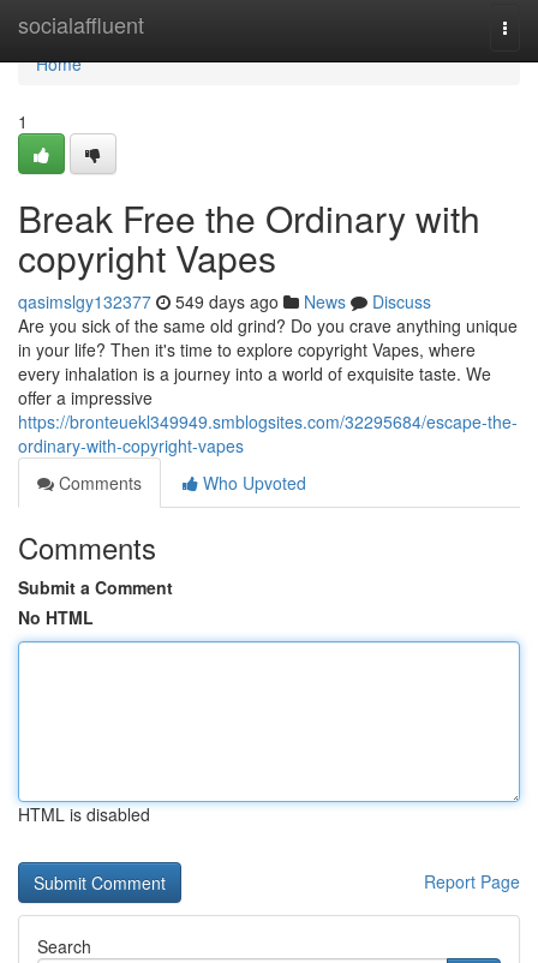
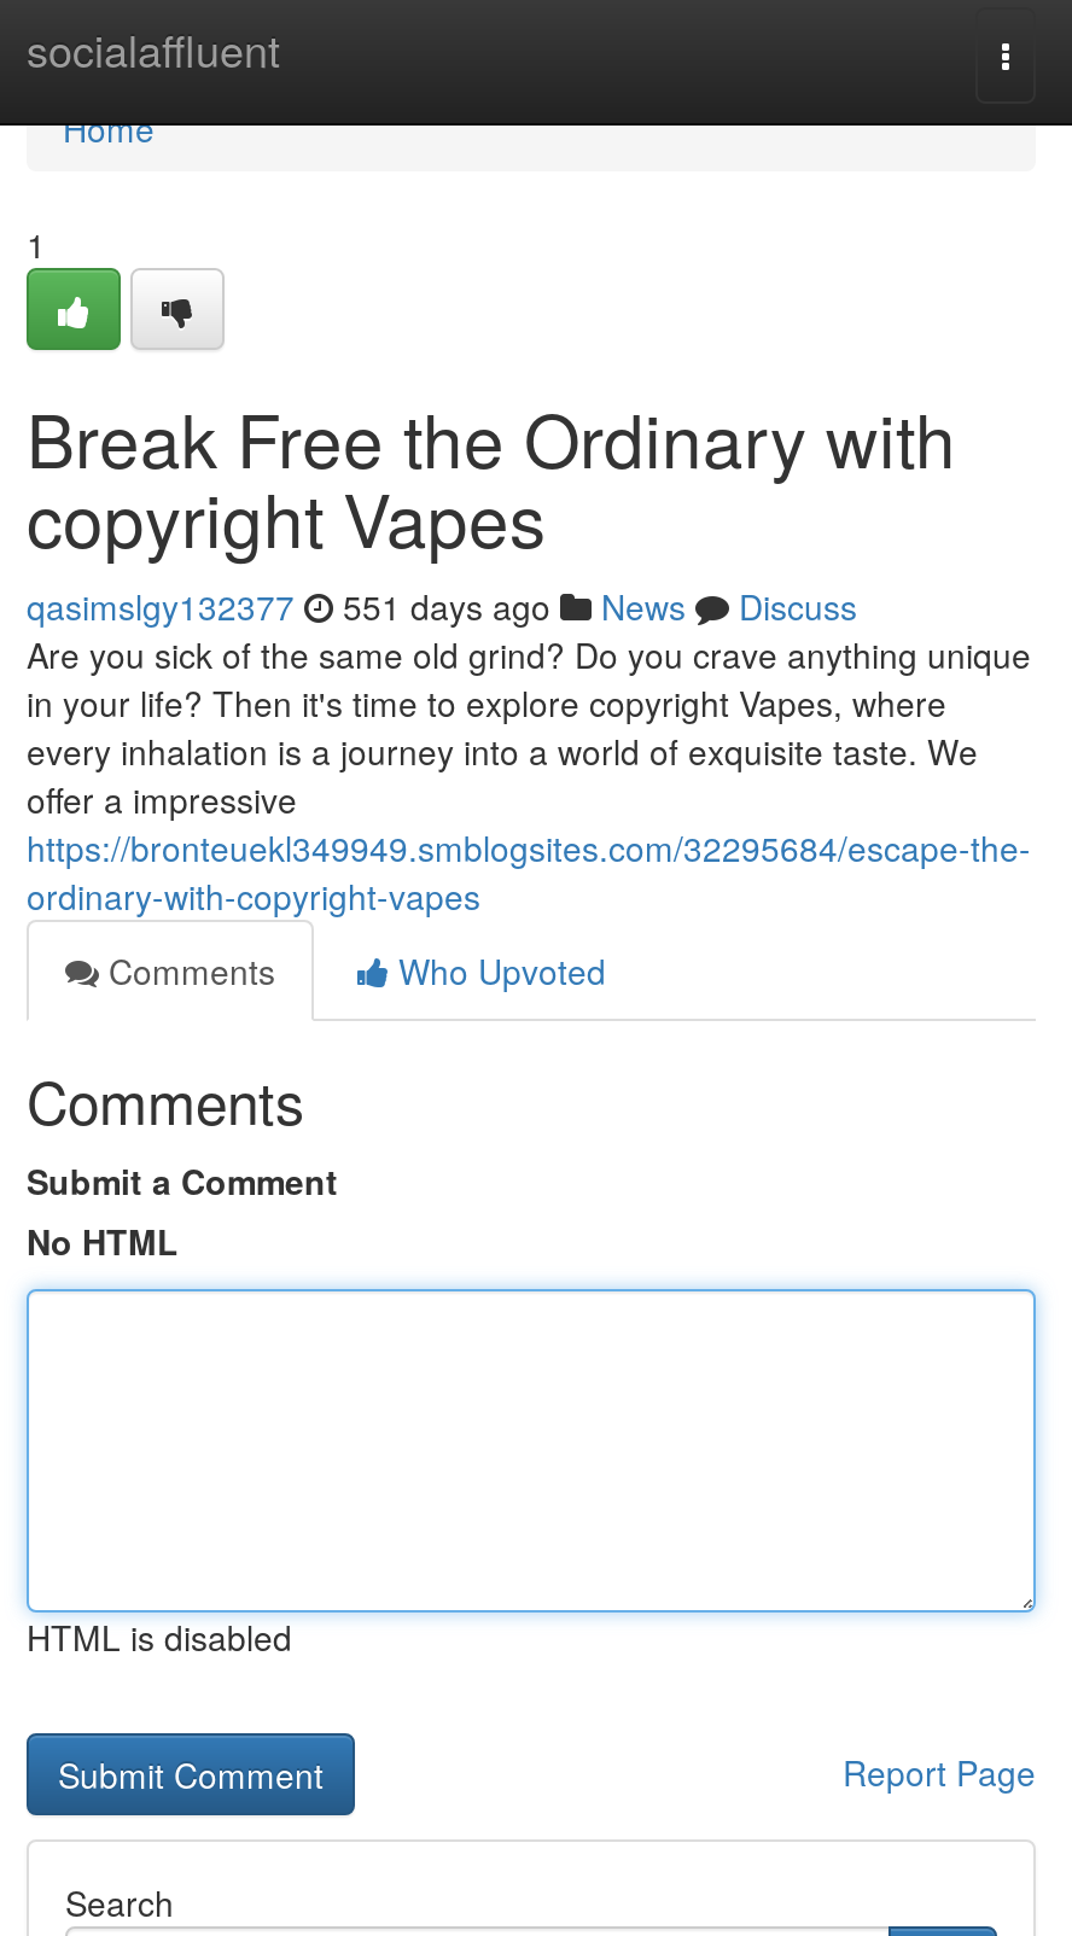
[18,289,431,313] qasimslgy132377 549 days ago News Discuss -> [27,582,857,630] qasimslgy132377 551 days ago News Discuss

